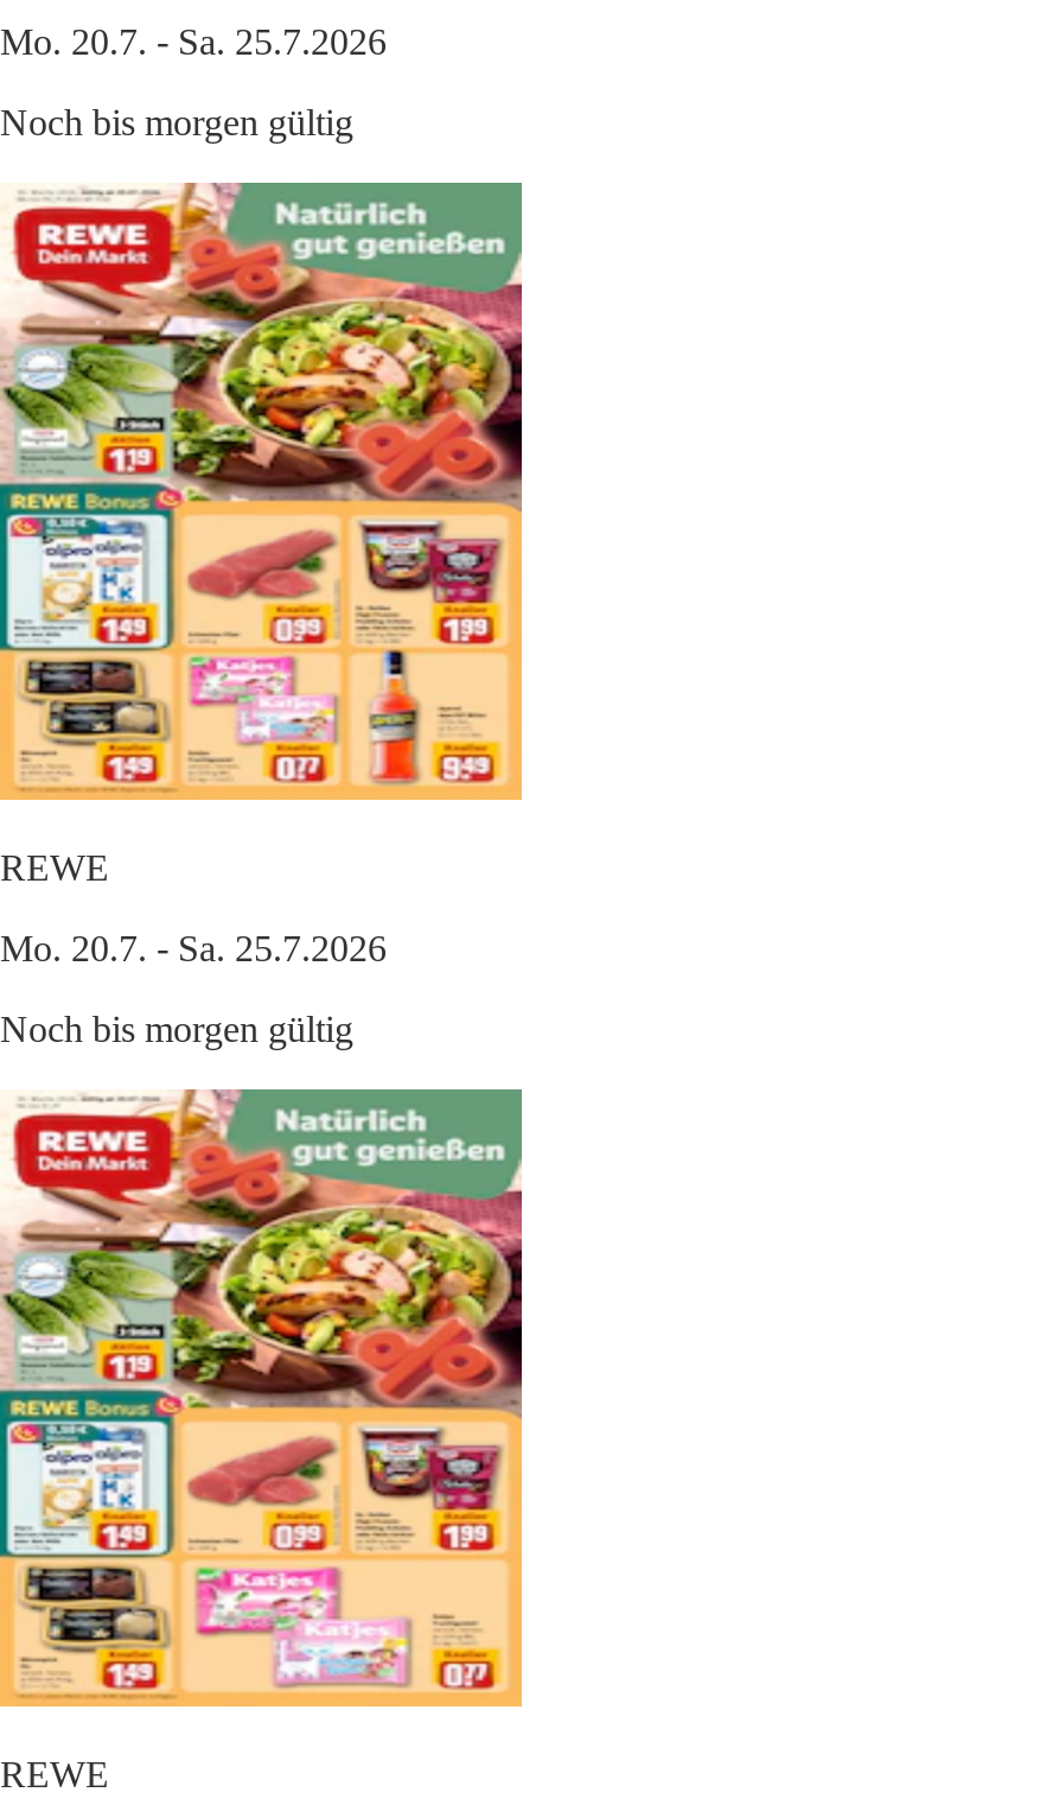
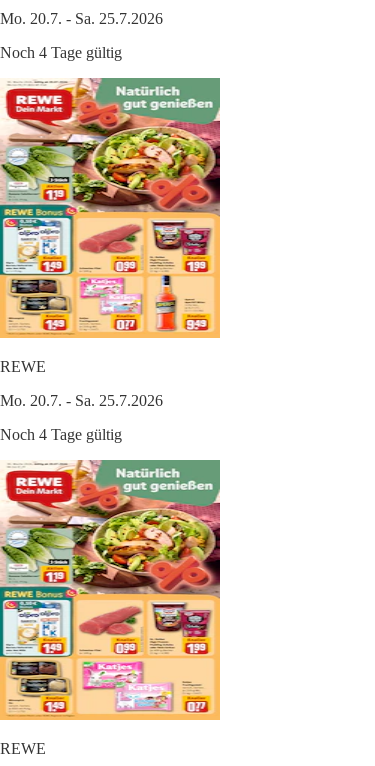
[0,101,353,141] Noch bis morgen gültig -> [0,44,122,61] Noch 4 Tage gültig
[0,1008,353,1048] Noch bis morgen gültig -> [0,426,122,443] Noch 4 Tage gültig

